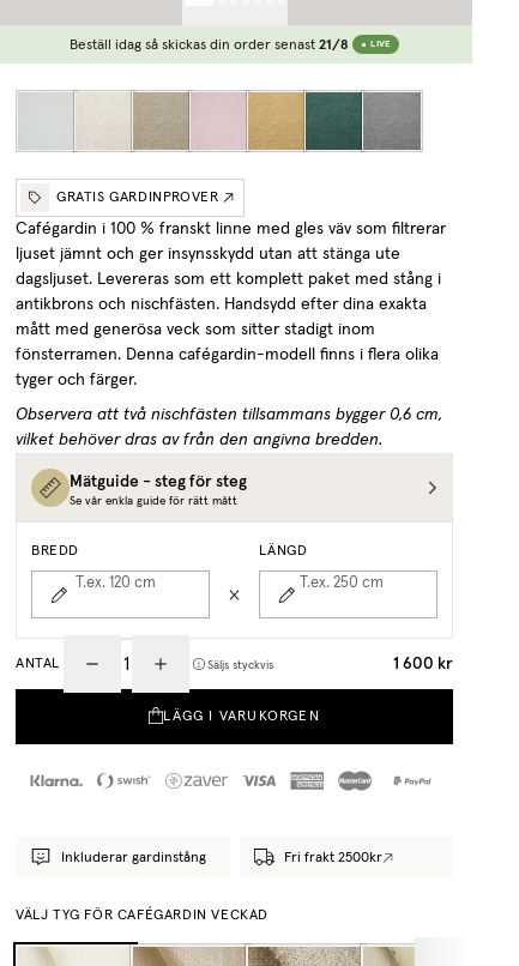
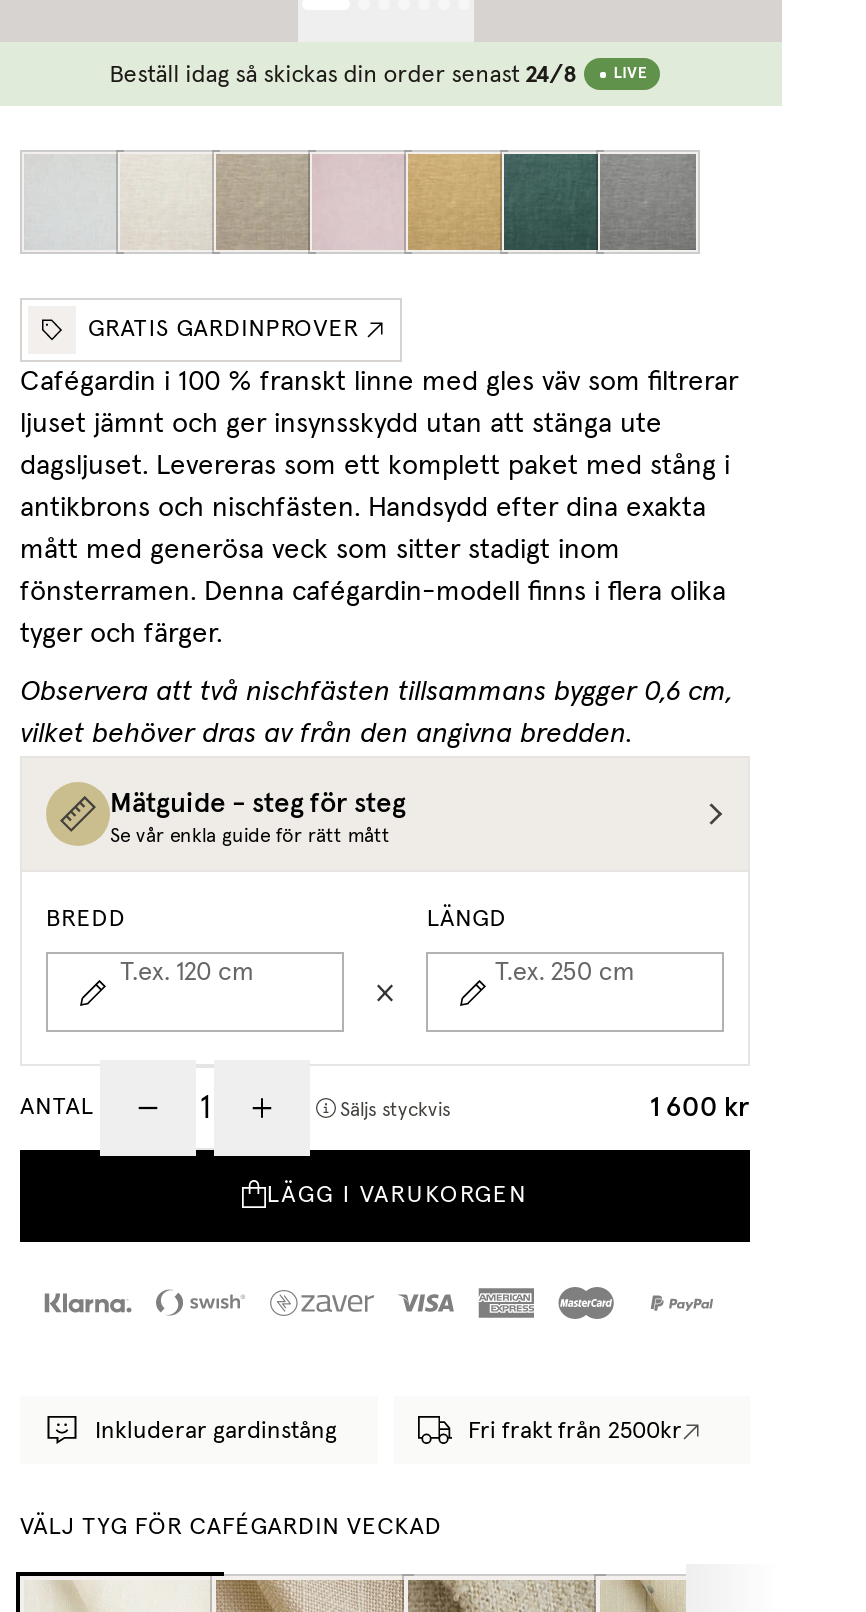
[70,39,349,53] Beställ idag så skickas din order senast 21/8 -> [109,65,577,89] Beställ idag så skickas din order senast 24/8
[284,851,382,865] Fri frakt 2500kr -> [468,1420,682,1444] Fri frakt från 2500kr

